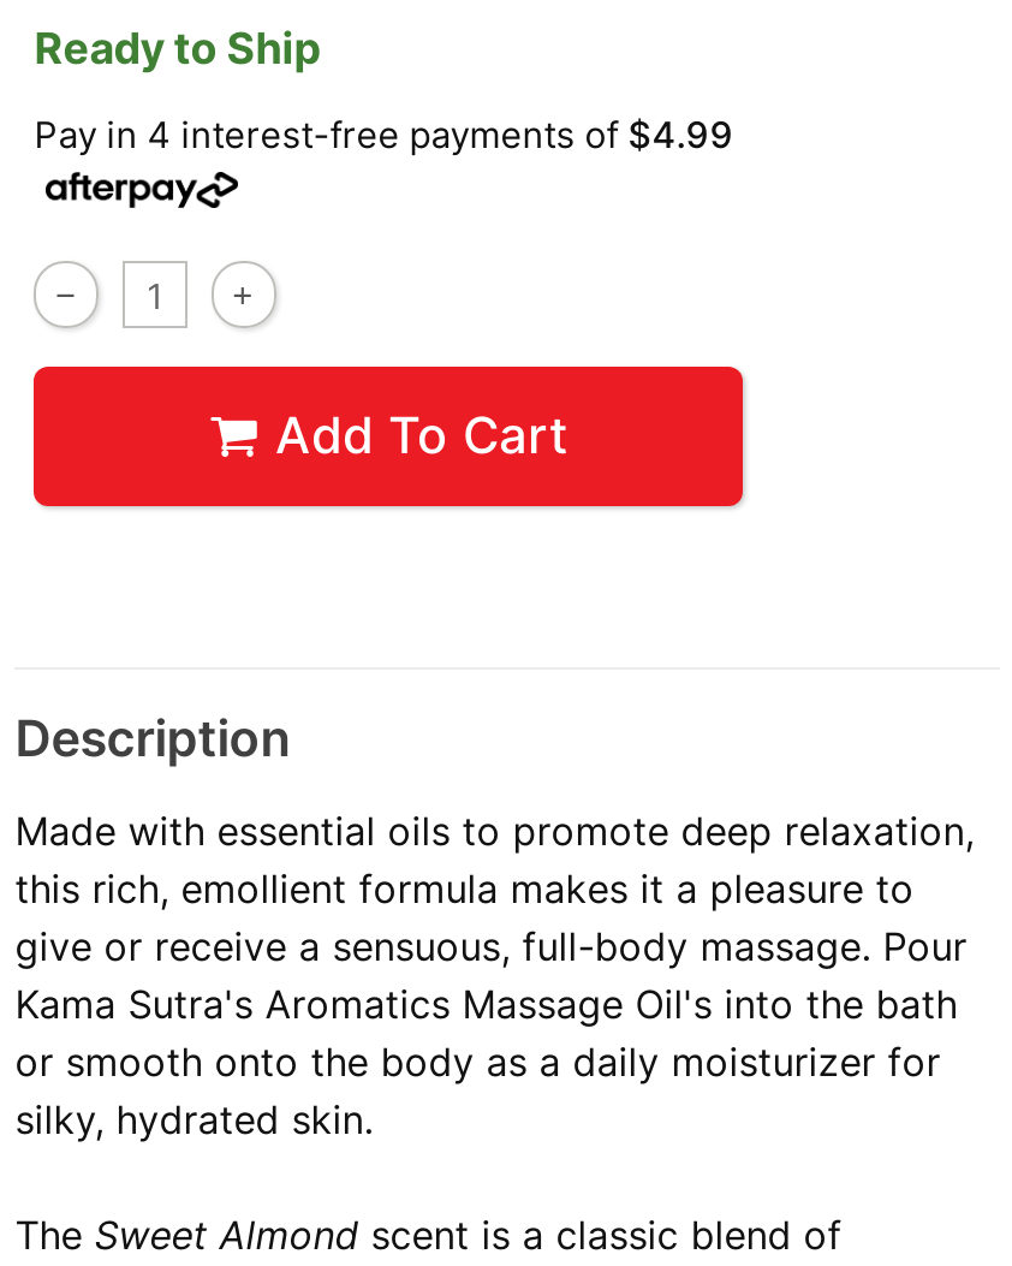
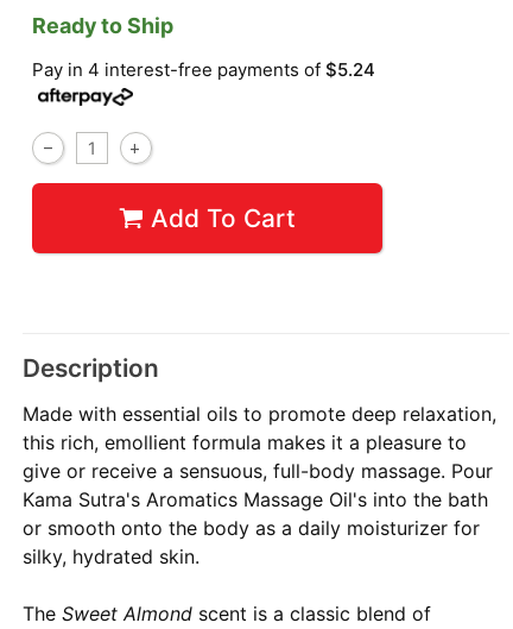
[34,112,734,157] Pay in 4 interest-free payments of $4.99 -> [32,58,375,81] Pay in 4 interest-free payments of $5.24

